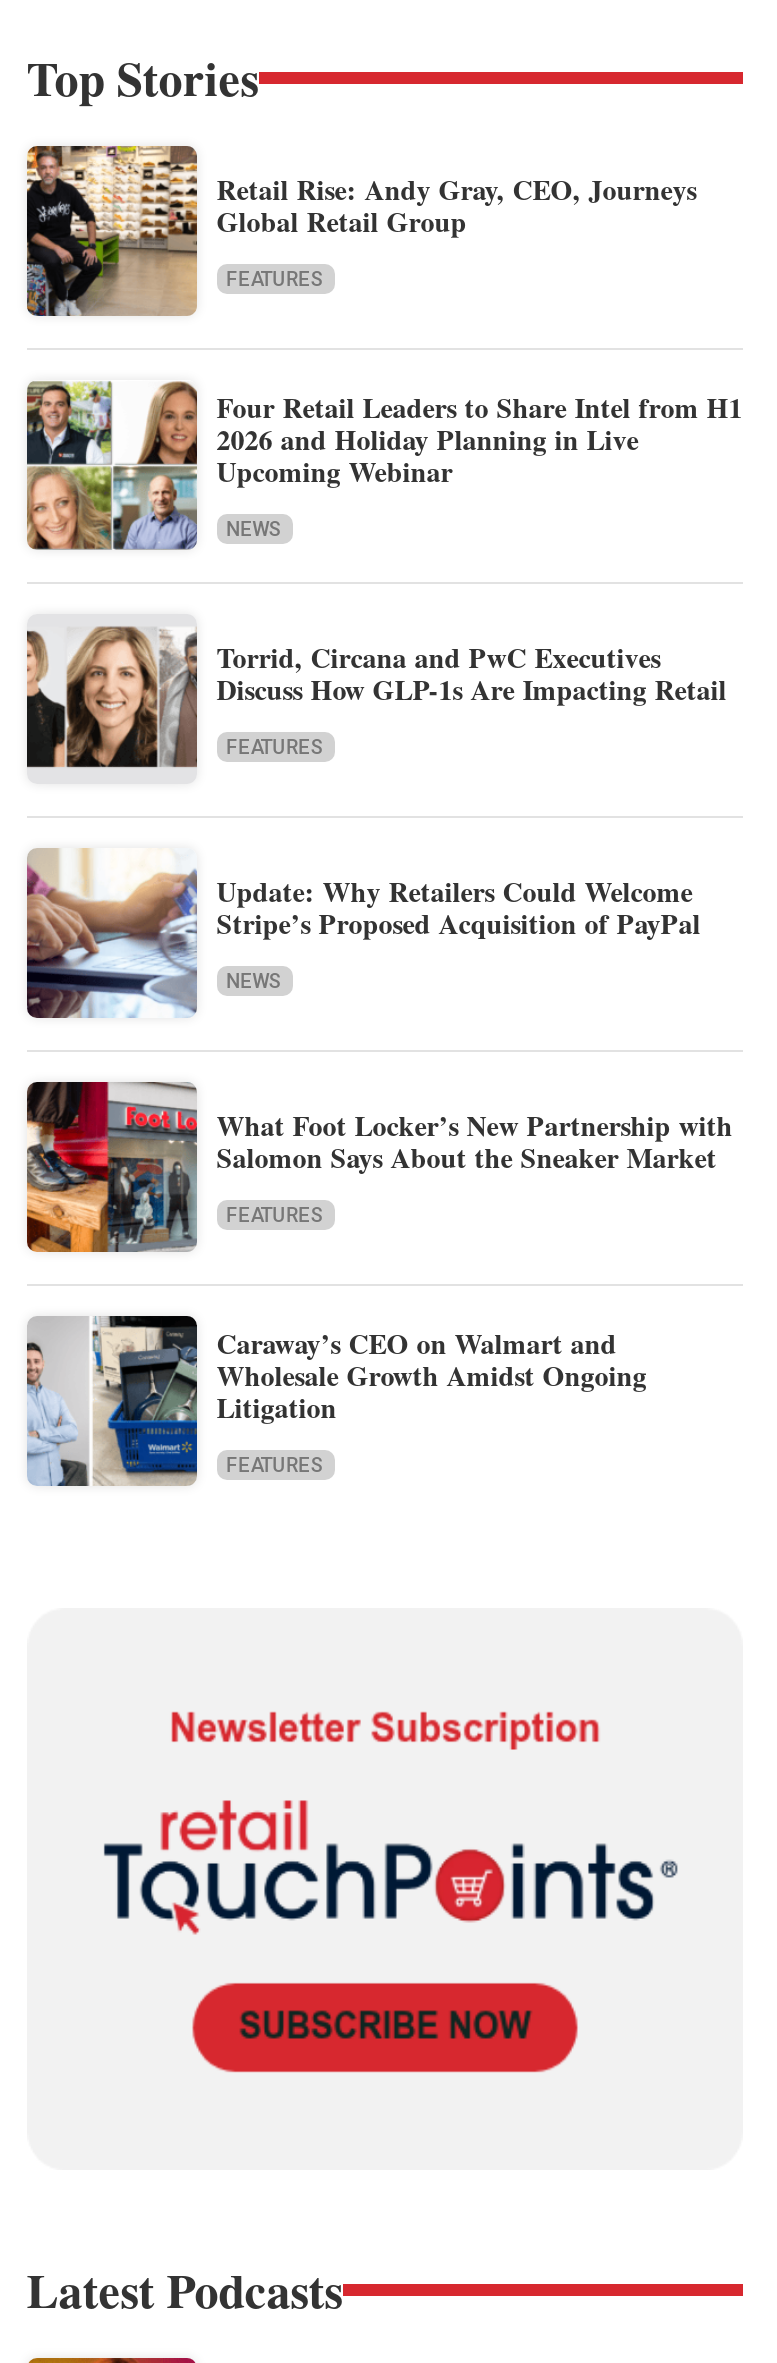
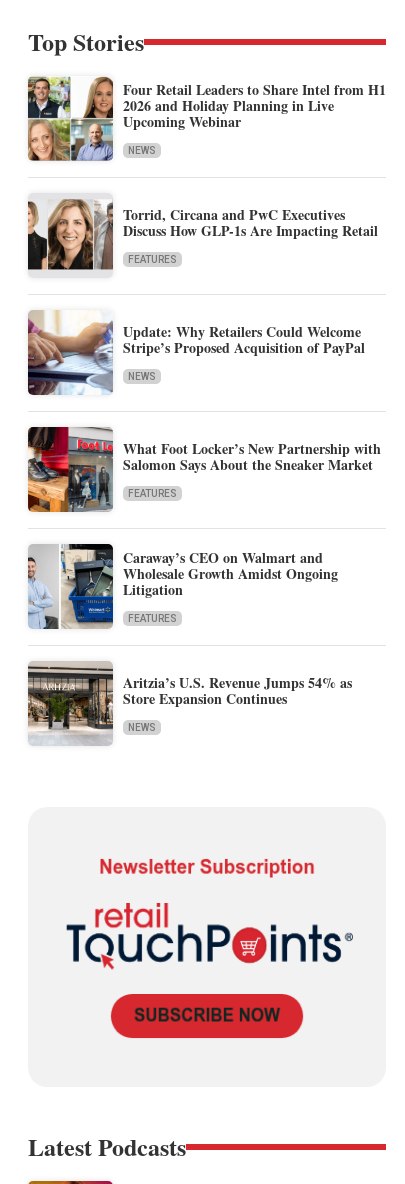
[25,144,697,318] [image] | Retail Rise: Andy Gray, CEO, Journeys | Global Retail Group | FEATURES -> none
moved [23,378,743,1476] -> [26,75,386,624]: [image] | Four Retail Leaders to Share Intel from H1 | 2026 and Holiday Planning in Live | ... | Litigation | FEATURES
none -> [27,661,352,745] [image] | Aritzia’s U.S. Revenue Jumps 54% as | Store Expansion Continues | NEWS

